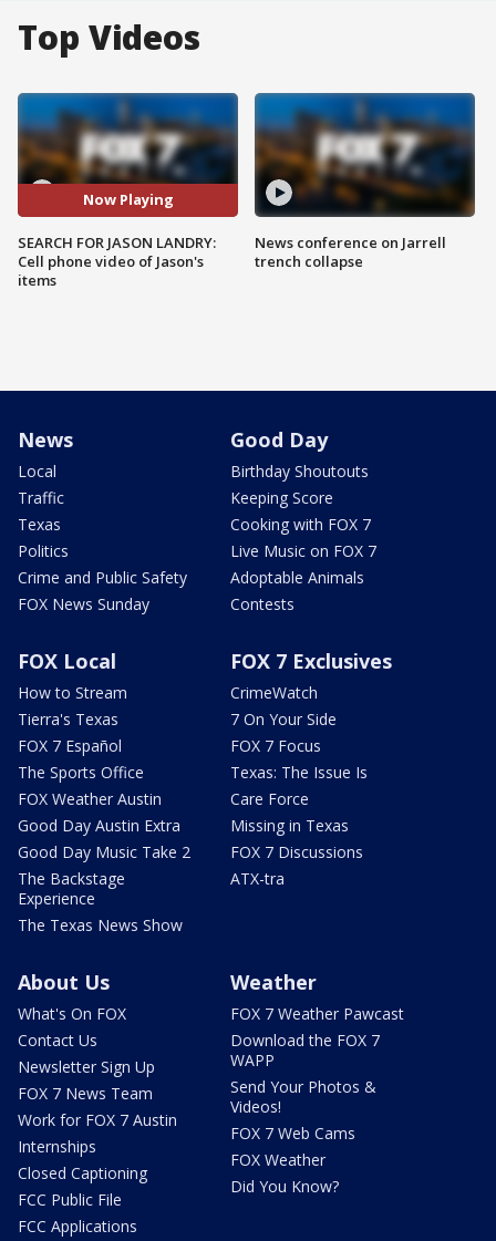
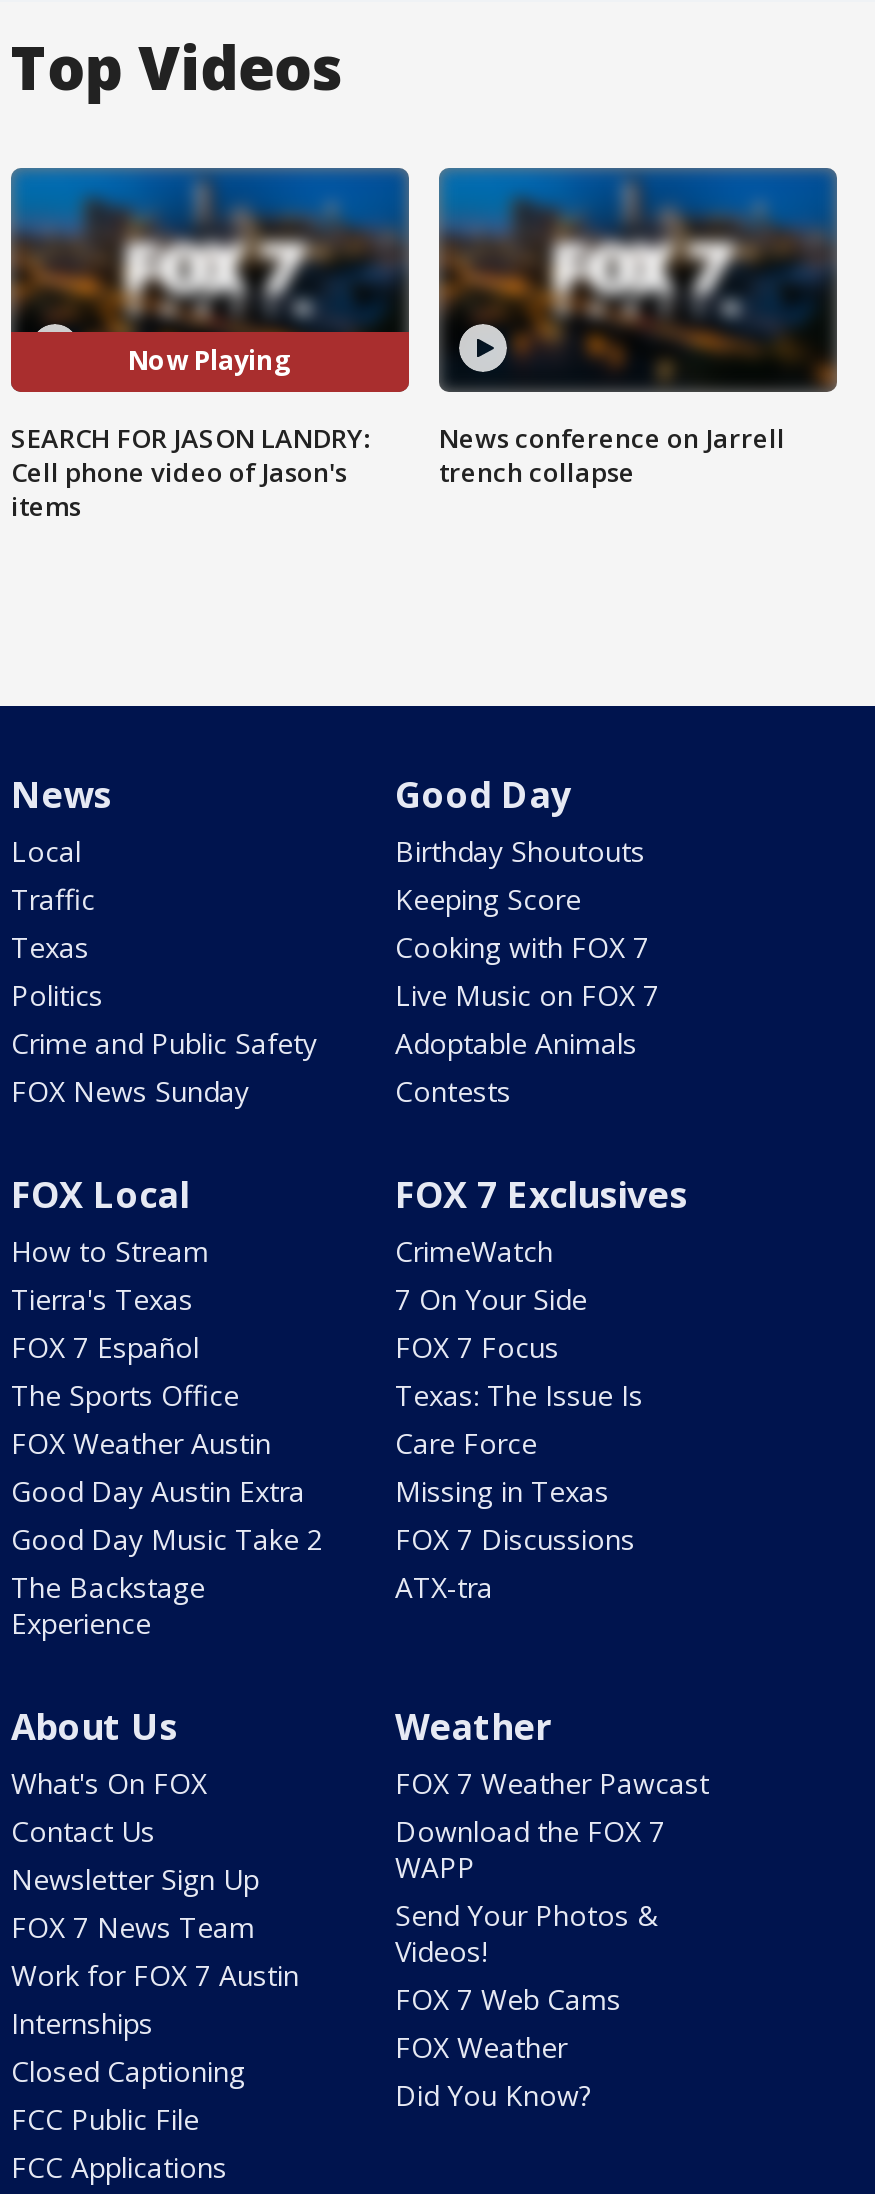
[18,914,183,935] The Texas News Show -> none

